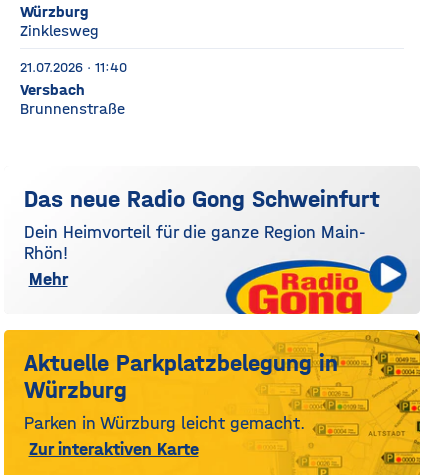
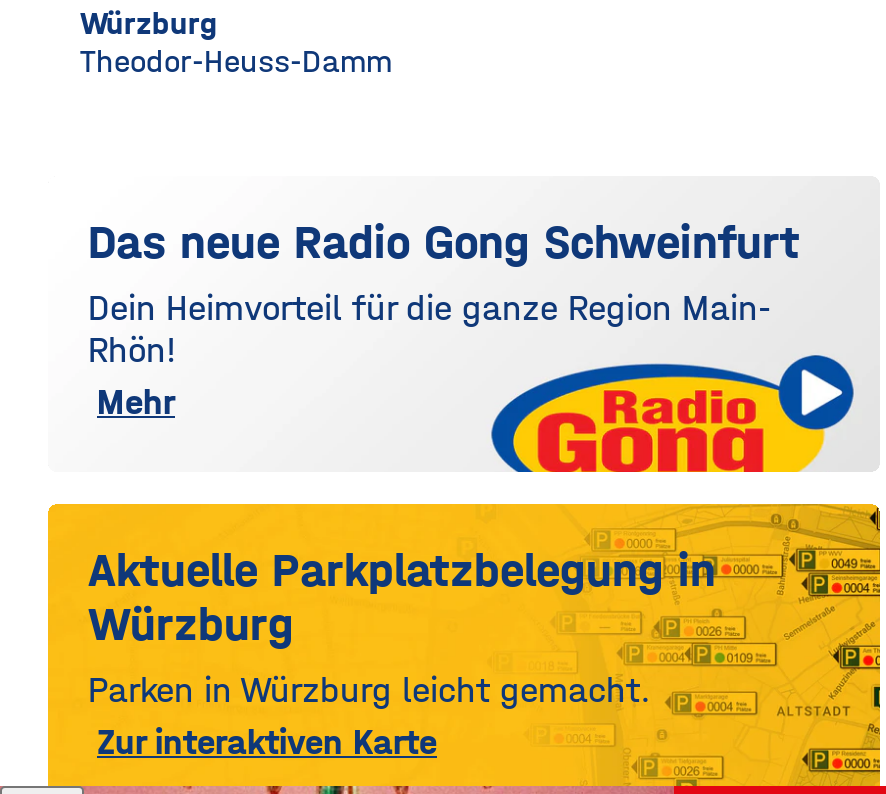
[20,21,127,118] Zinklesweg | 21.07.2026 · 11:40 | Versbach | Brunnenstraße -> [80,43,392,81] Theodor-Heuss-Damm

